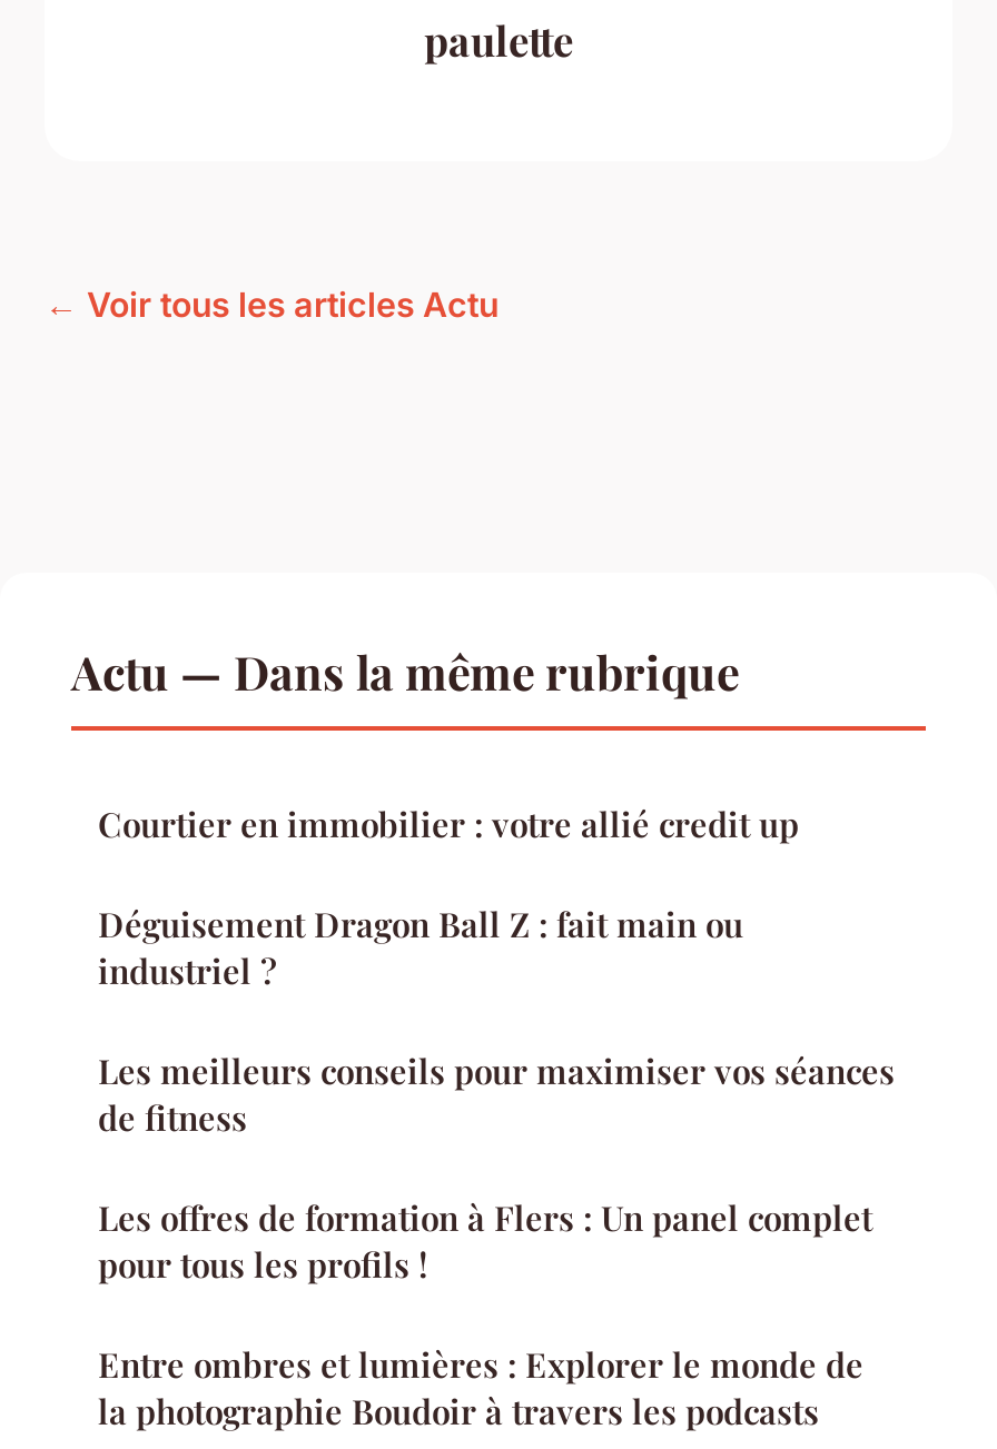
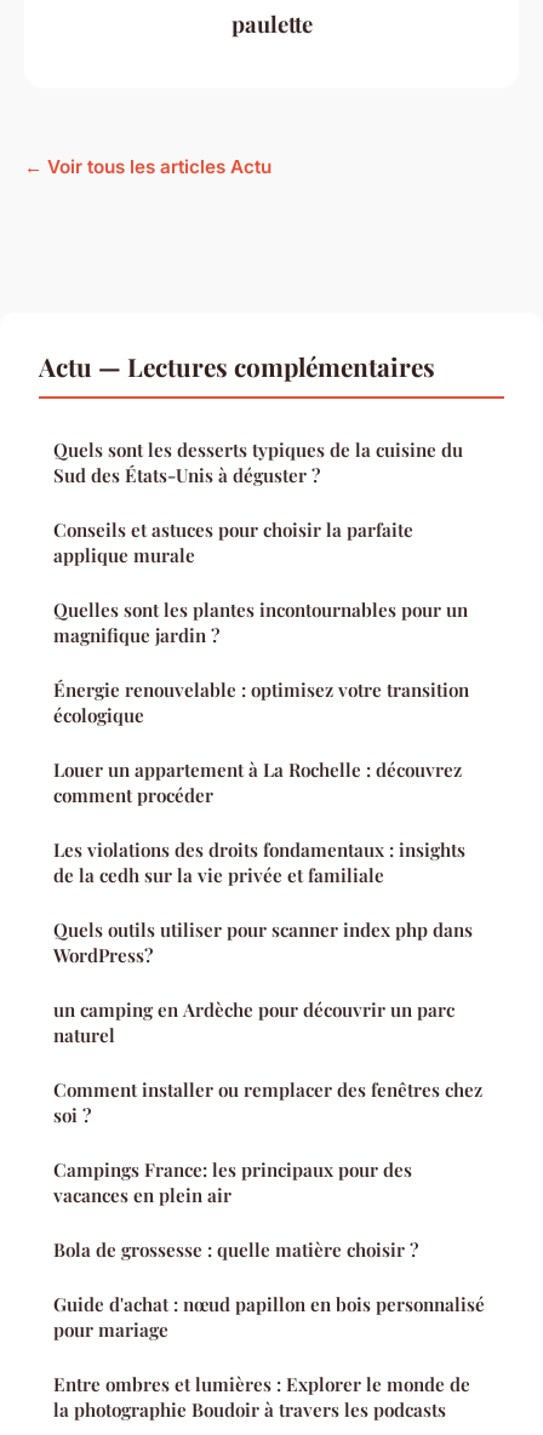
[71,638,895,1285] Actu — Dans la même rubrique | Courtier en immobilier : votre allié credit up | Déguisement Dragon Ball Z : fait main ou | industriel ? | Les meilleurs conseils pour maximiser vos séances | de fitness | Les offres de formation à Flers : Un panel complet | pour tous les profils ! -> [39,349,485,1342] Actu — Lectures complémentaires | Quels sont les desserts typiques de la cuisine du | Sud des États-Unis à déguster ? | Conseils et astuces pour choisir la parfaite | applique murale | Quelles sont les plantes incontournables pour un | magnifique jardin ? | Énergie renouvelable : optimisez votre transition | écologique | Louer un appartement à La Rochelle : découvrez | comment procéder | Les violations des droits fondamentaux : insights | de la cedh sur la vie privée et familiale | Quels outils utiliser pour scanner index php dans | WordPress? | un camping en Ardèche pour découvrir un parc | naturel | Comment installer ou remplacer des fenêtres chez | soi ? | Campings France: les principaux pour des | vacances en plein air | Bola de grossesse : quelle matière choisir ? | Guide d'achat : nœud papillon en bois personnalisé | pour mariage

